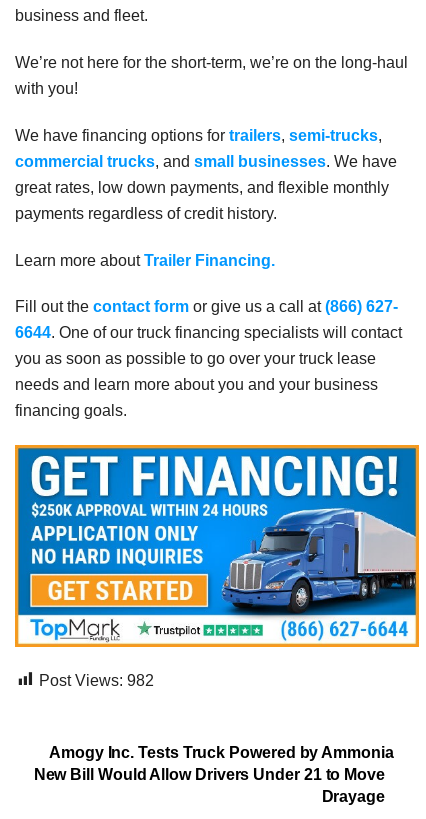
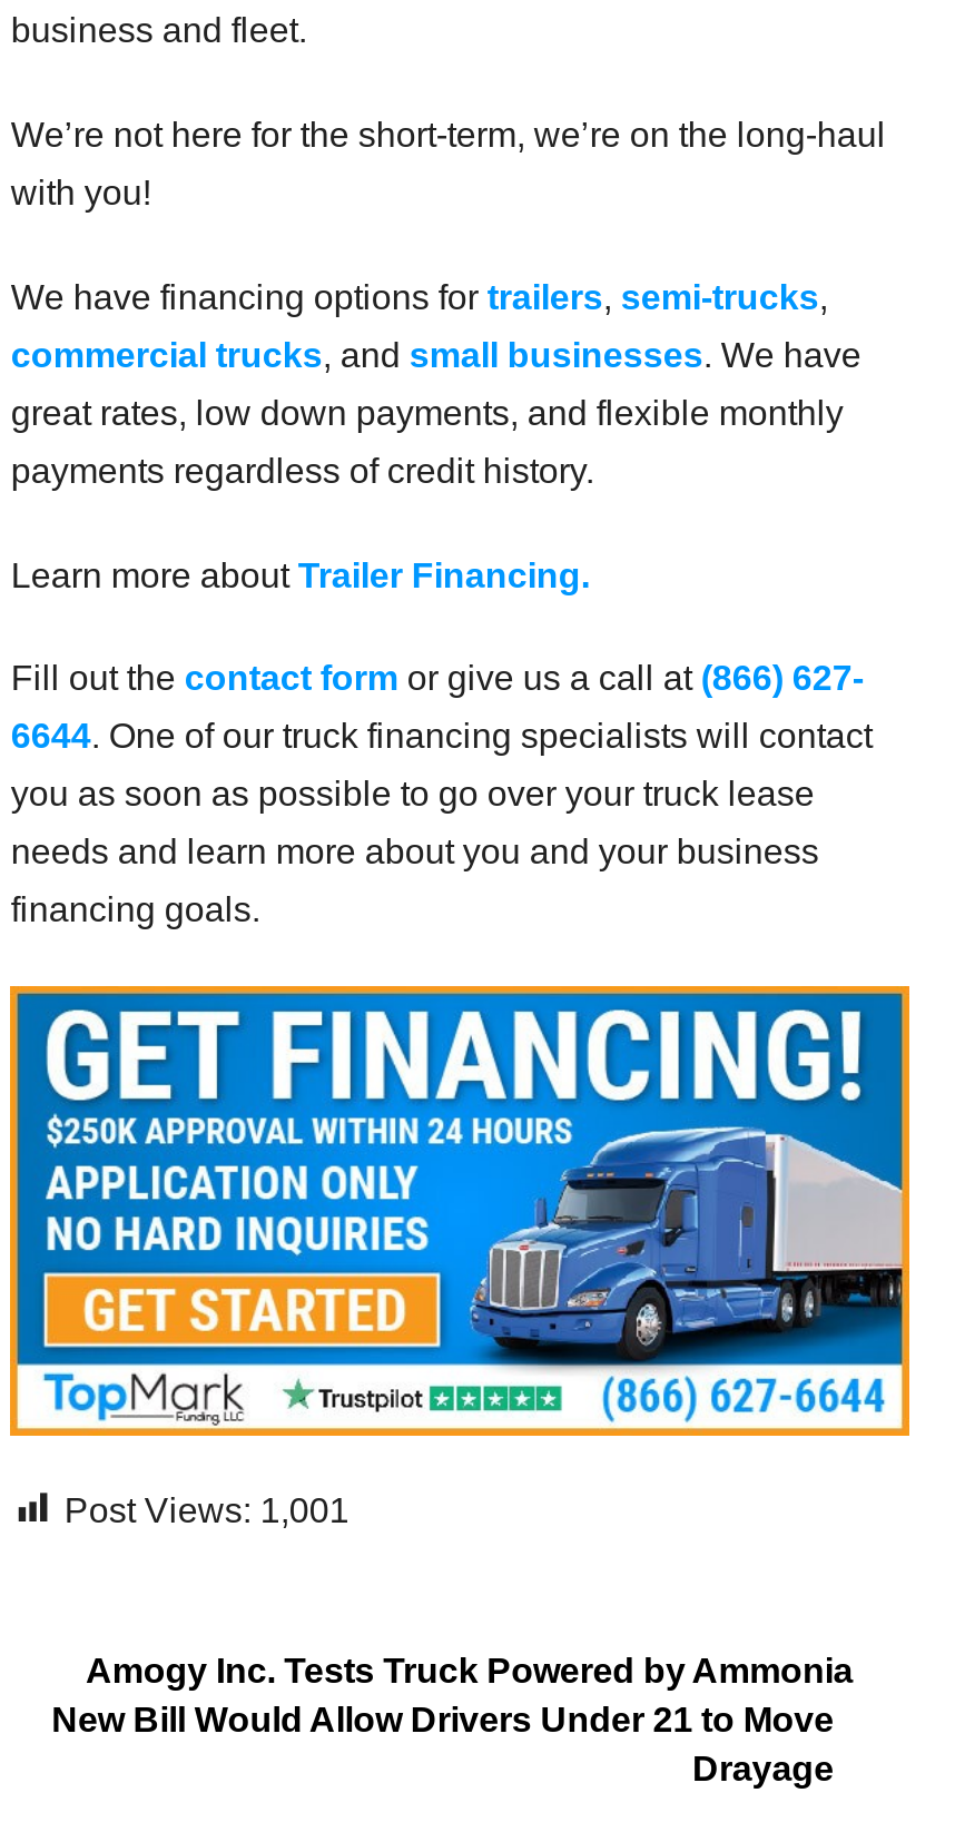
[39,672,154,689] Post Views: 982 -> [64,1491,349,1528] Post Views: 1,001

